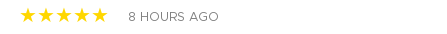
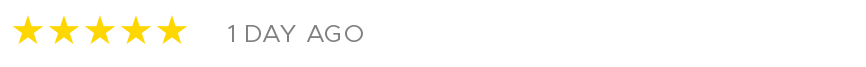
[128,10,219,23] 8 HOURS AGO -> [228,21,366,47] 1 DAY AGO

